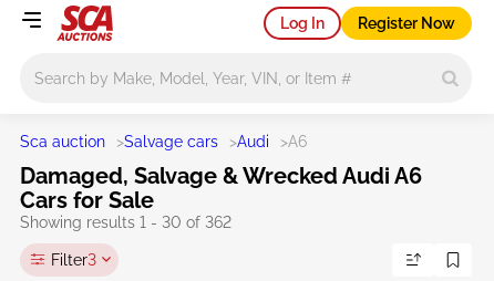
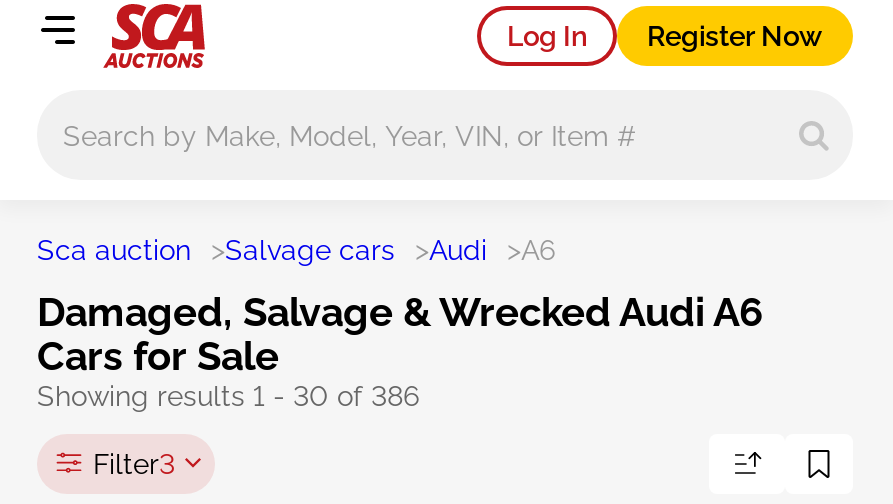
[20,214,231,231] Showing results 1 - 30 of 362 -> [37,380,419,412] Showing results 1 - 30 of 386

